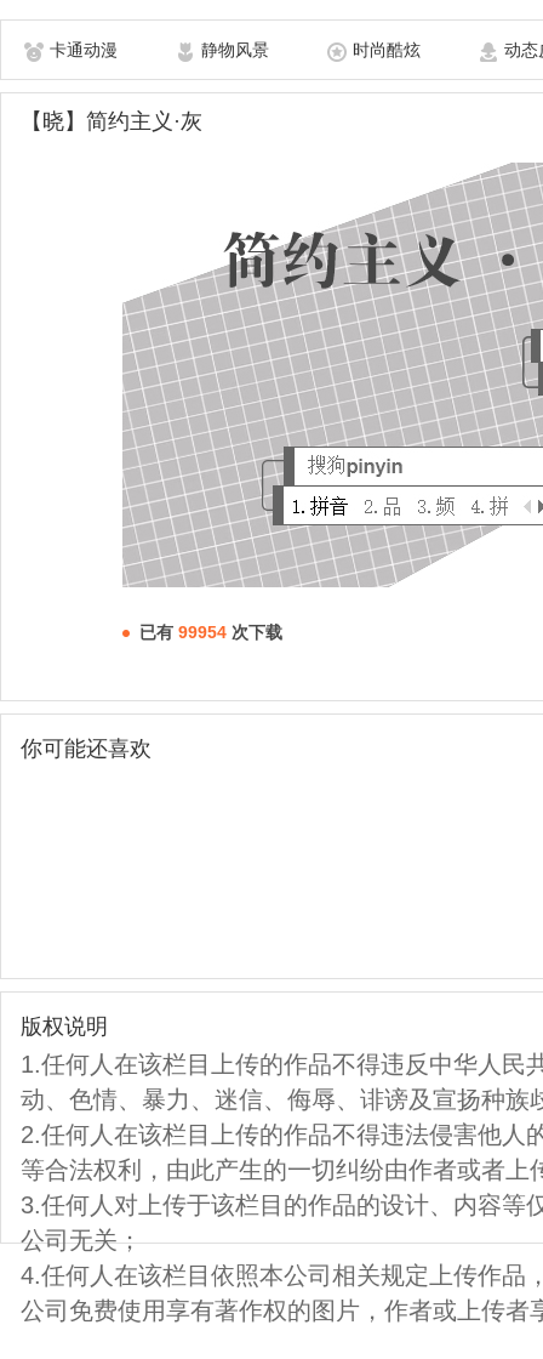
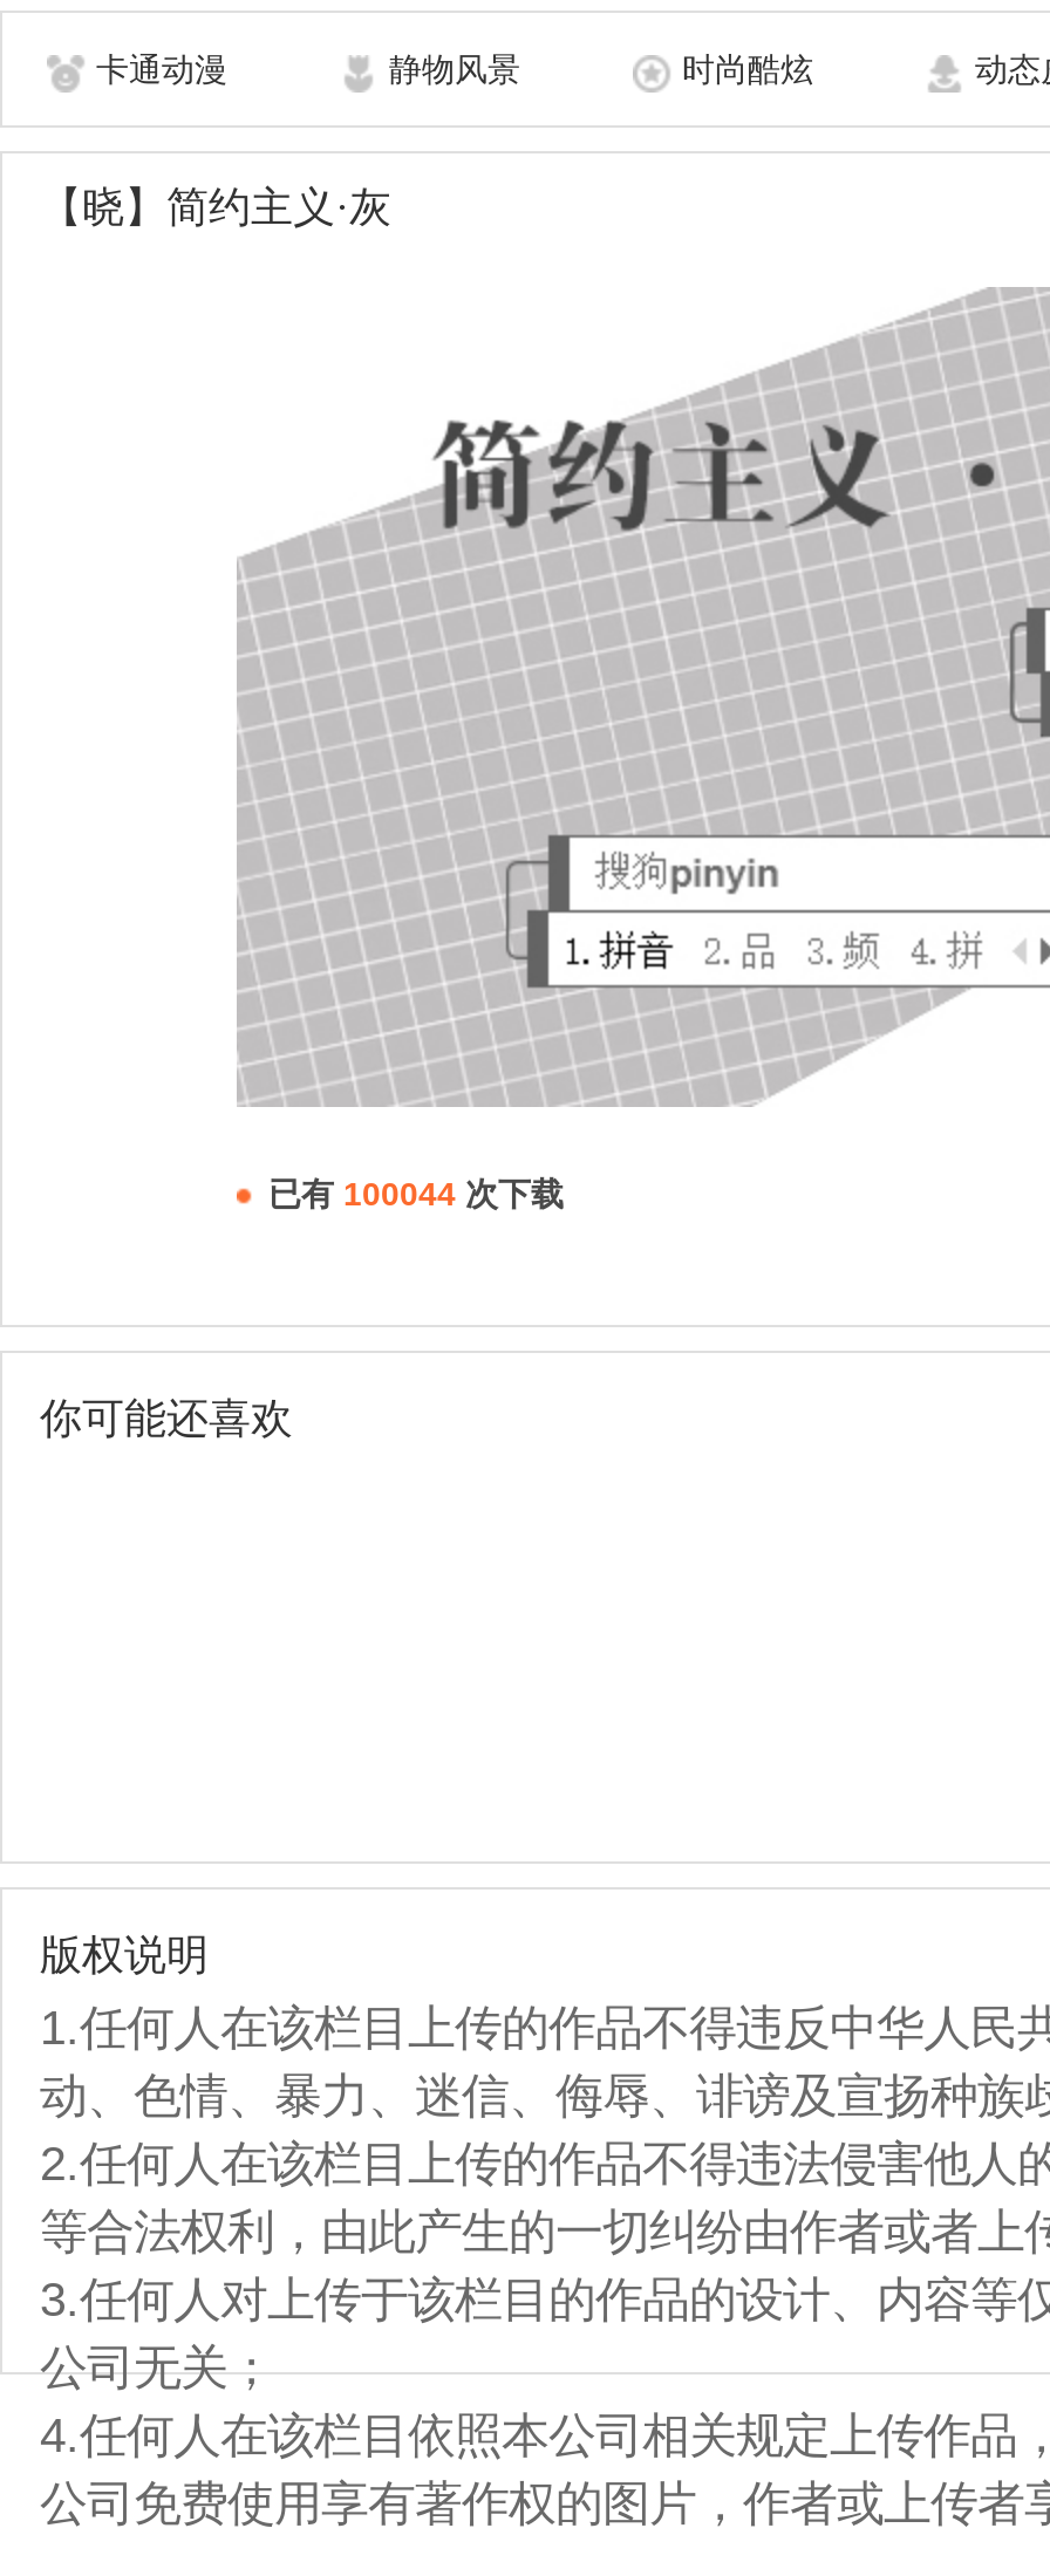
[139,622,282,642] 已有99954次下载 -> [268,1175,564,1212] 已有100044次下载

